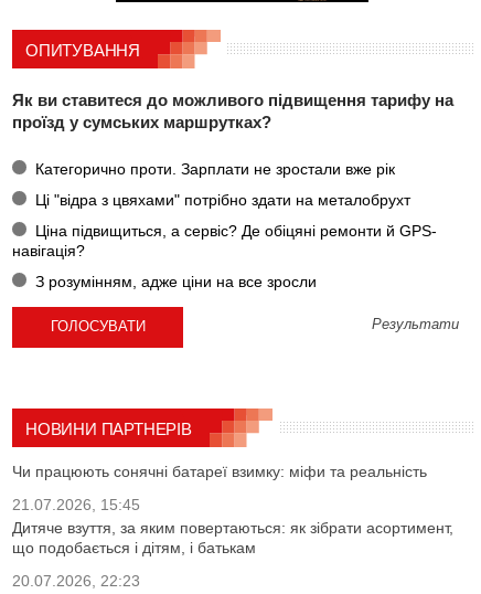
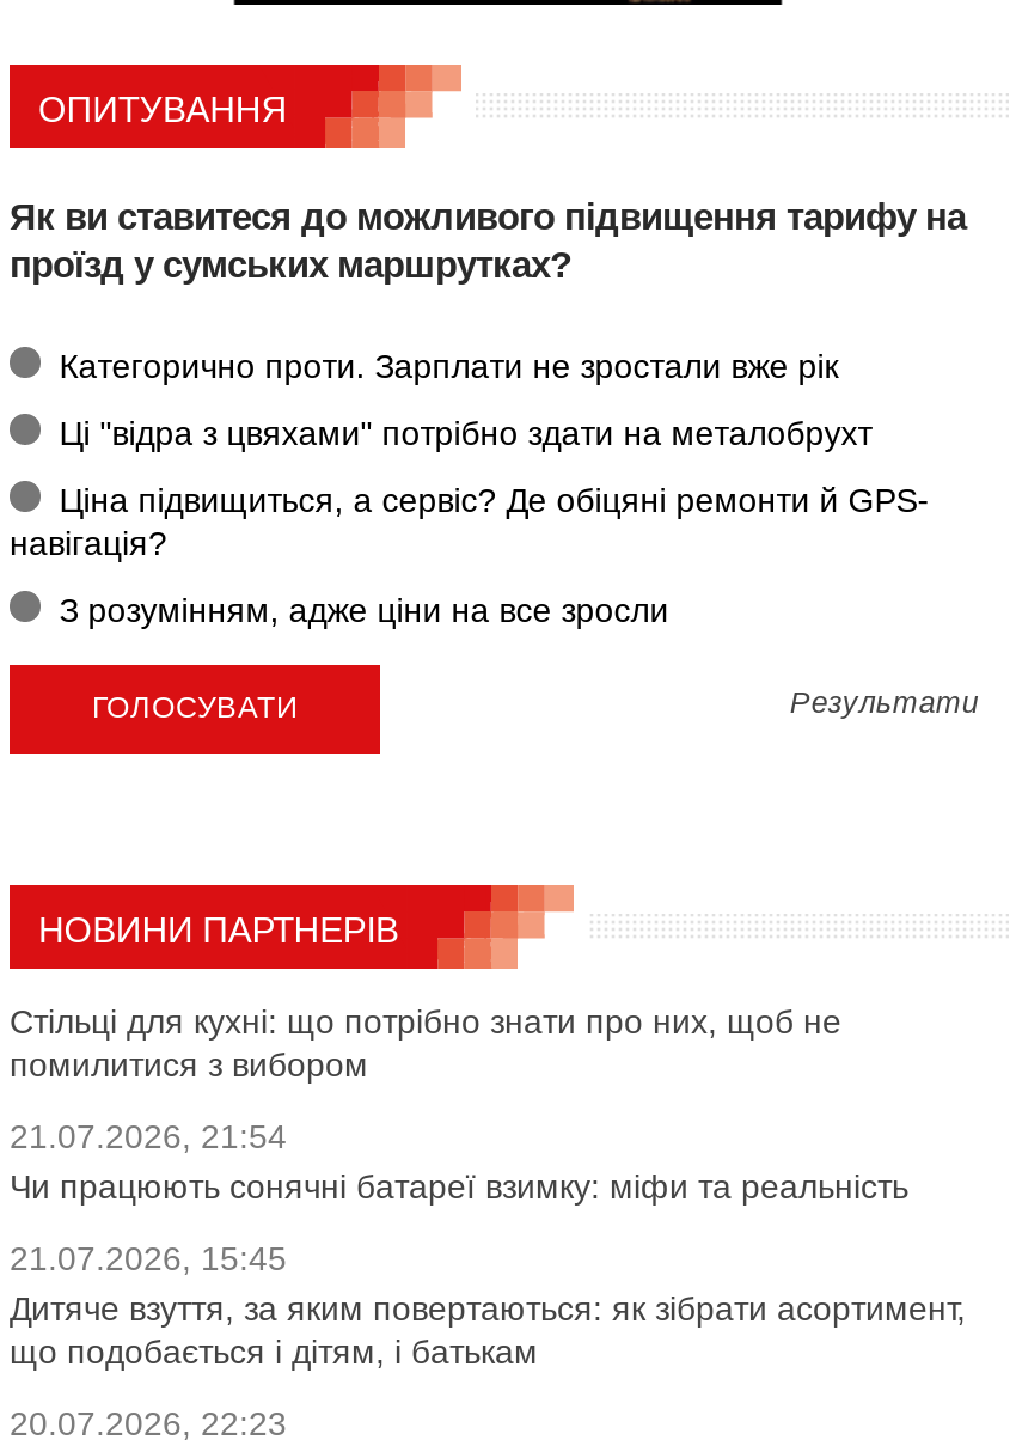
none -> [10,1002,841,1155] Стільці для кухні: що потрібно знати про них, щоб не | помилитися з вибором | 21.07.2026, 21:54

